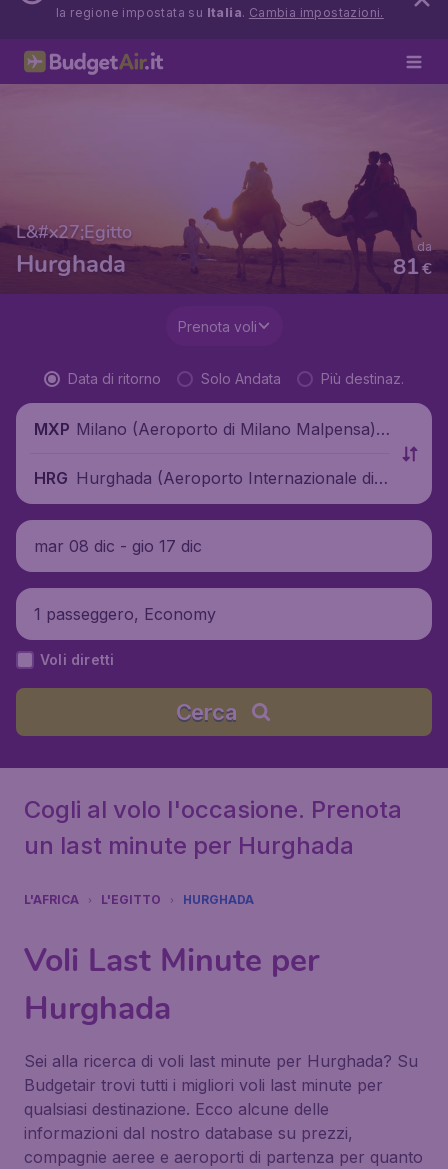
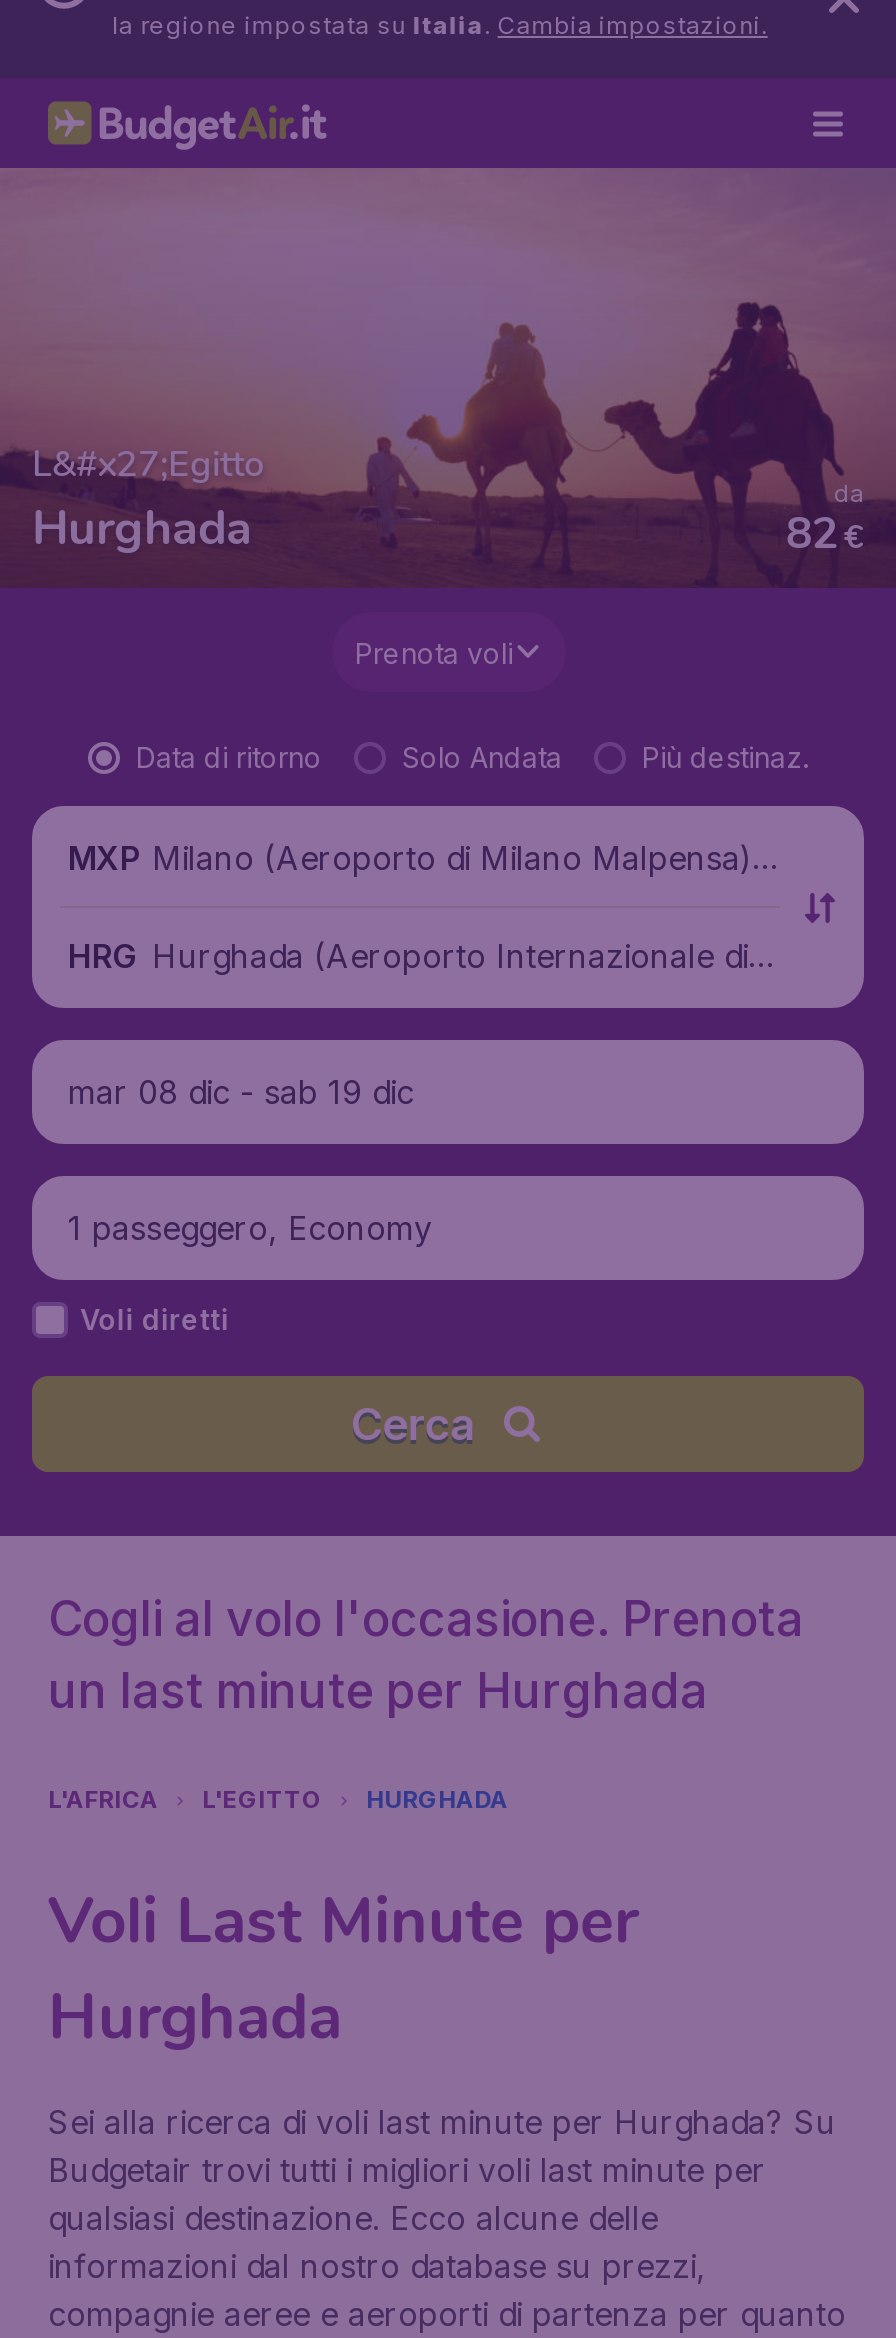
[393,252,419,282] 81 -> [786,504,838,564] 82
[34,535,202,555] mar 08 dic - gio 17 dic -> [68,1071,414,1111] mar 08 dic - sab 19 dic

